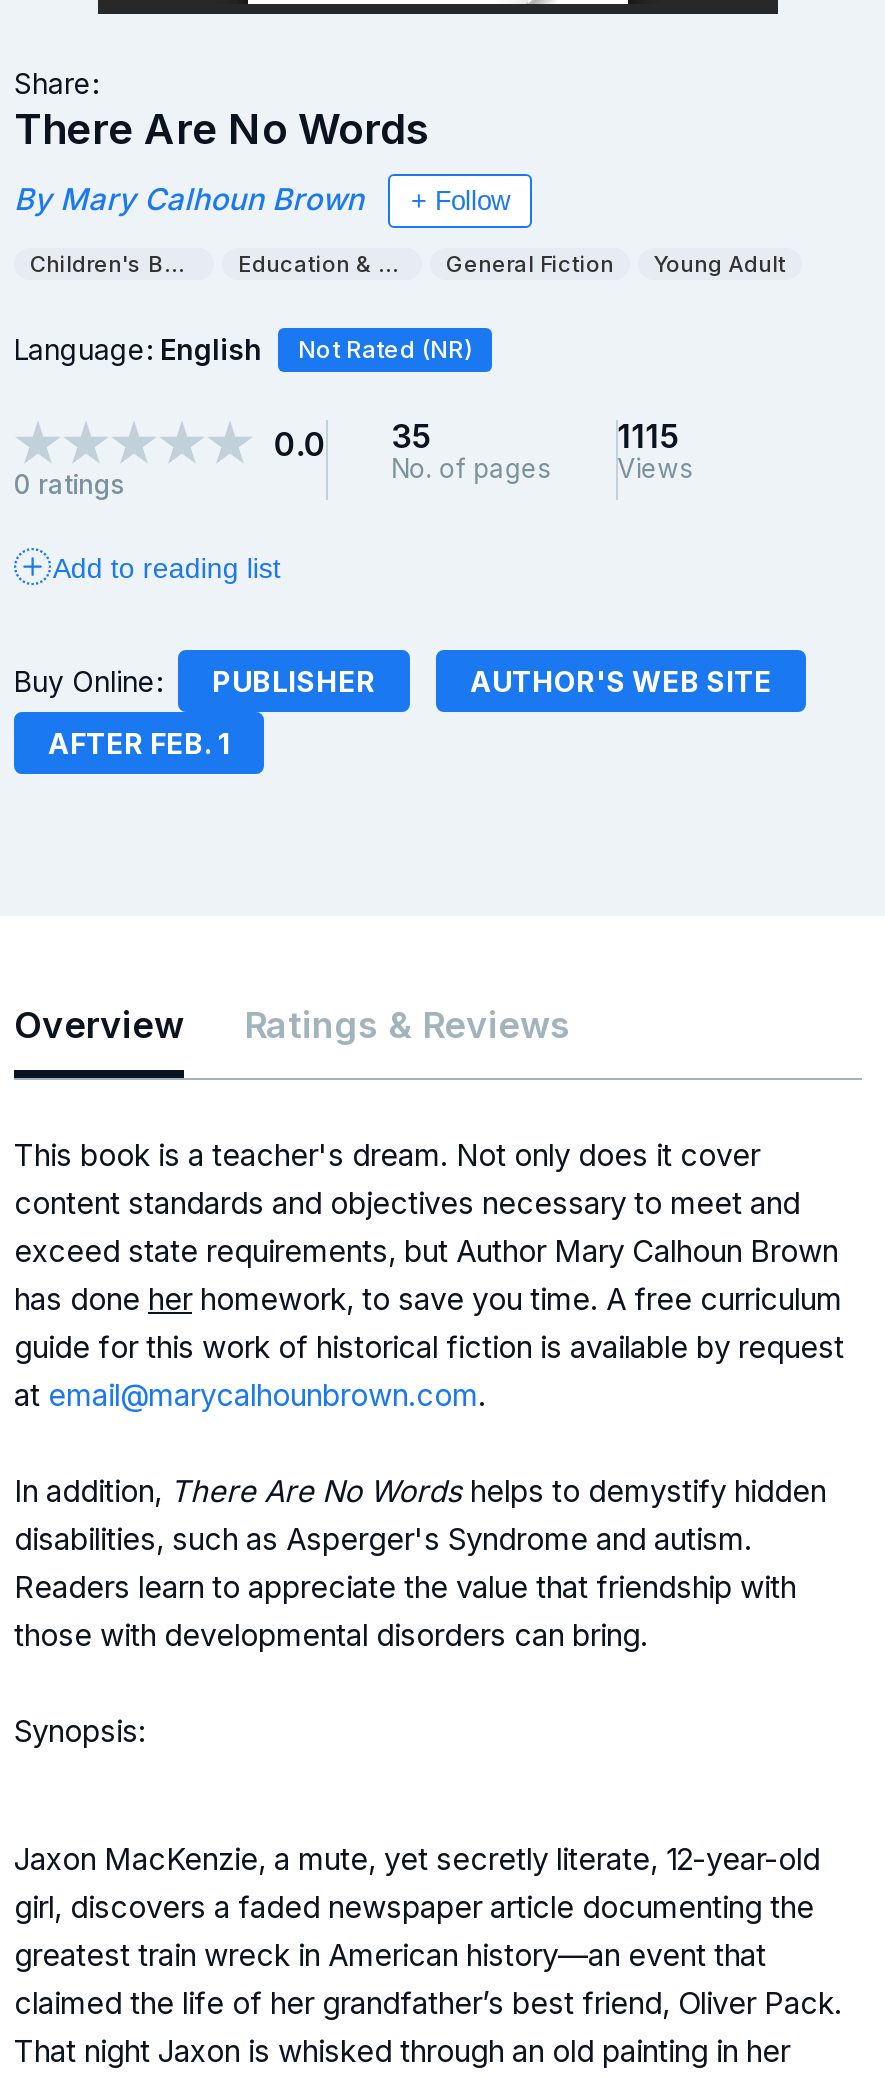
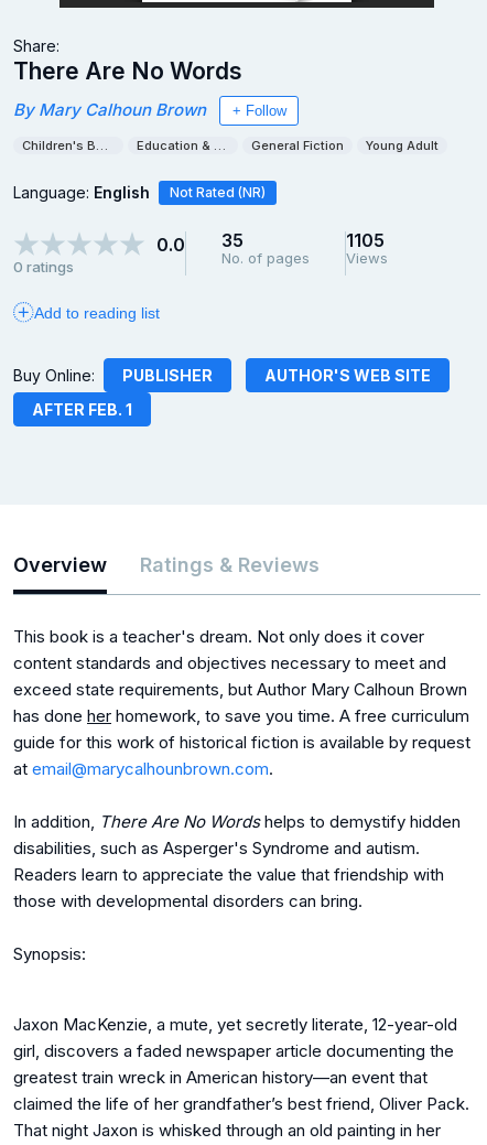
[617,416,679,456] 1115 -> [346,229,384,251] 1105

